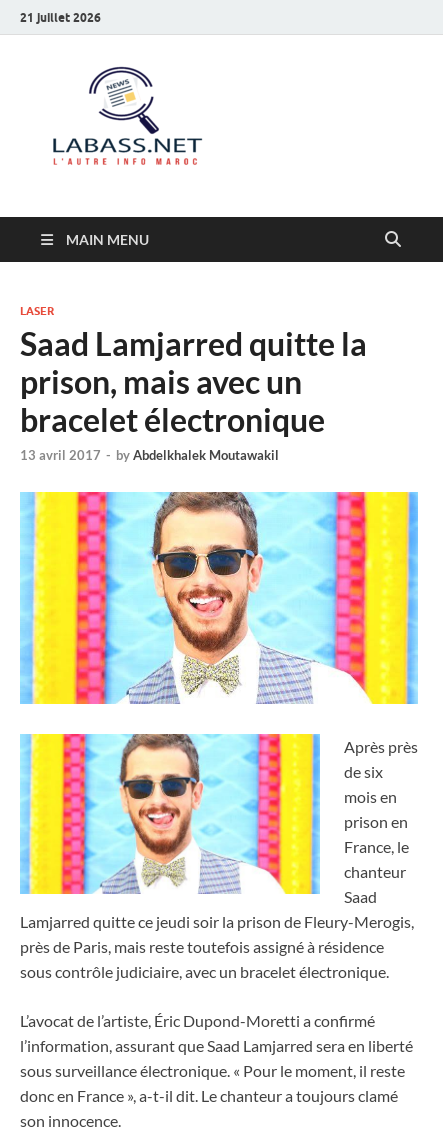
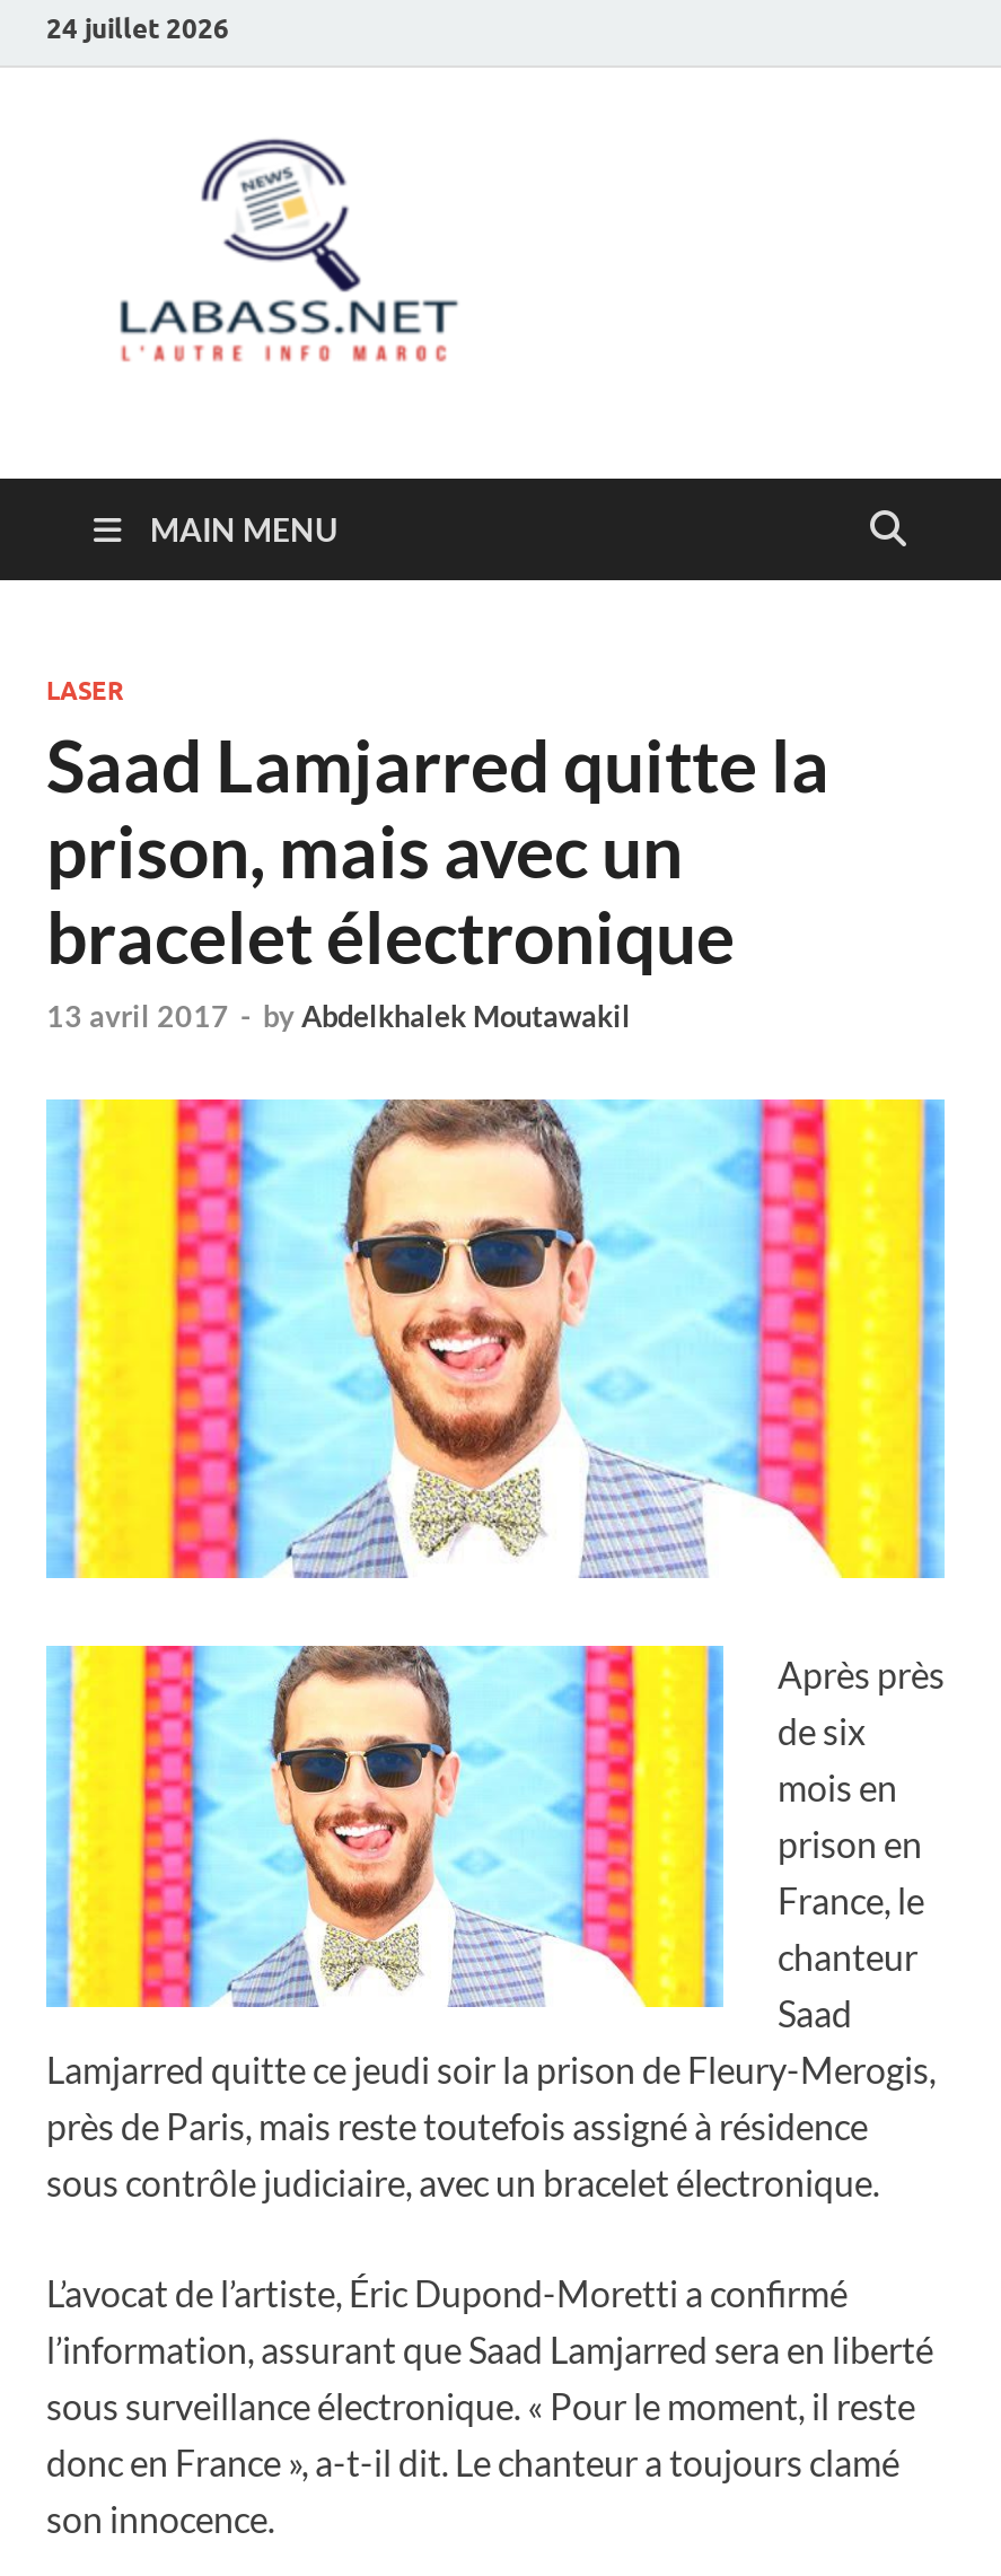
[20,9,101,24] 21 juillet 2026 -> [46,10,229,44] 24 juillet 2026

